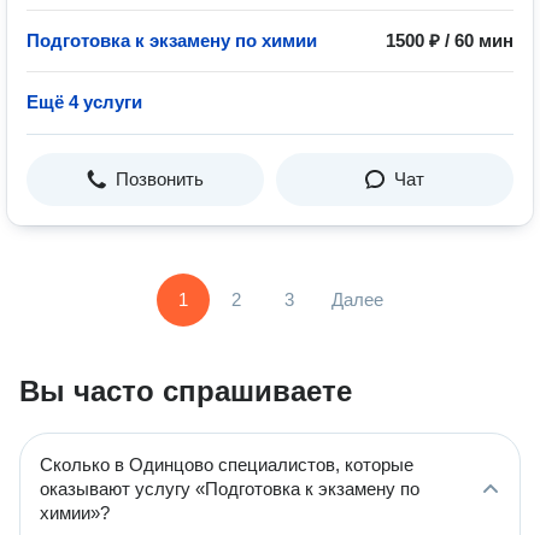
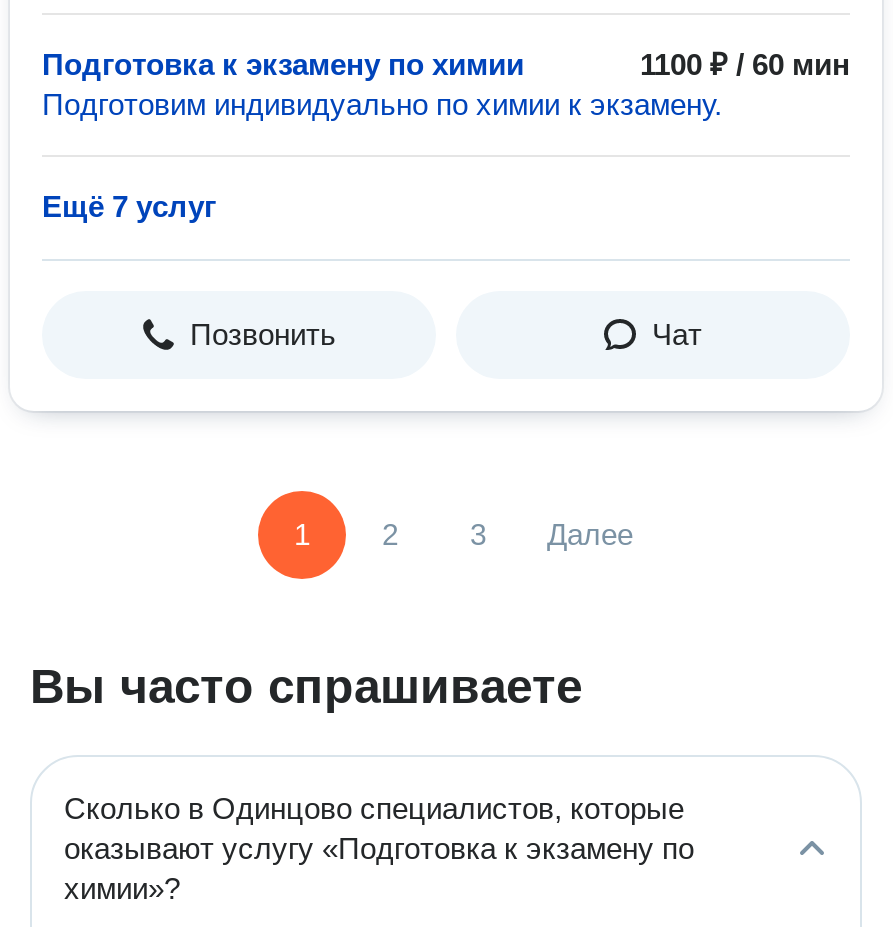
[386,30,513,51] 1500 ₽ / 60 мин -> [42,47,850,121] 1100 ₽ / 60 мин | Подготовим индивидуально по химии к экзамену.
[27,92,142,112] Ещё 4 услуги -> [42,189,216,223] Ещё 7 услуг

